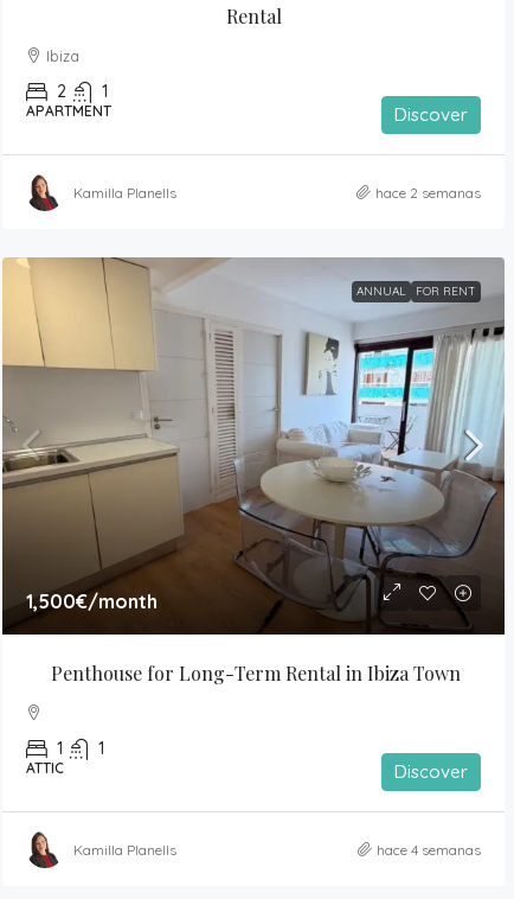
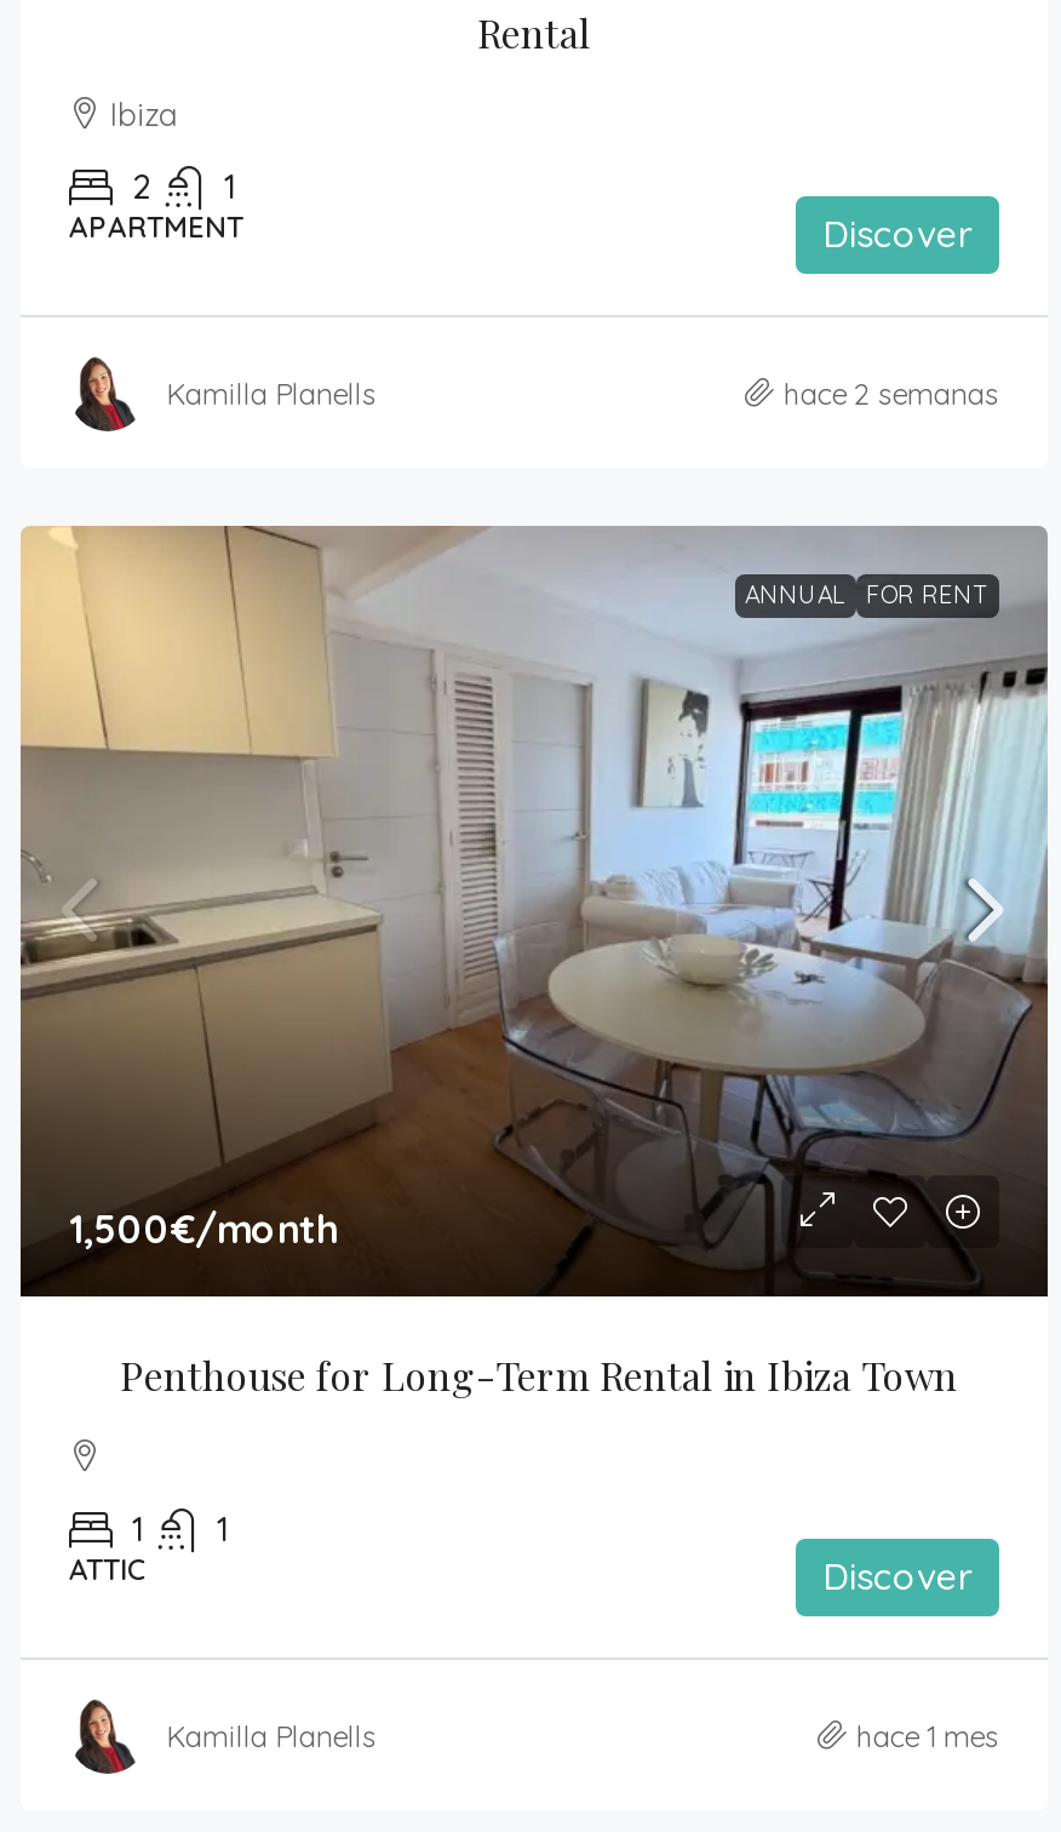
[377,840,481,858] hace 4 semanas -> [856,1717,999,1753] hace 1 mes

